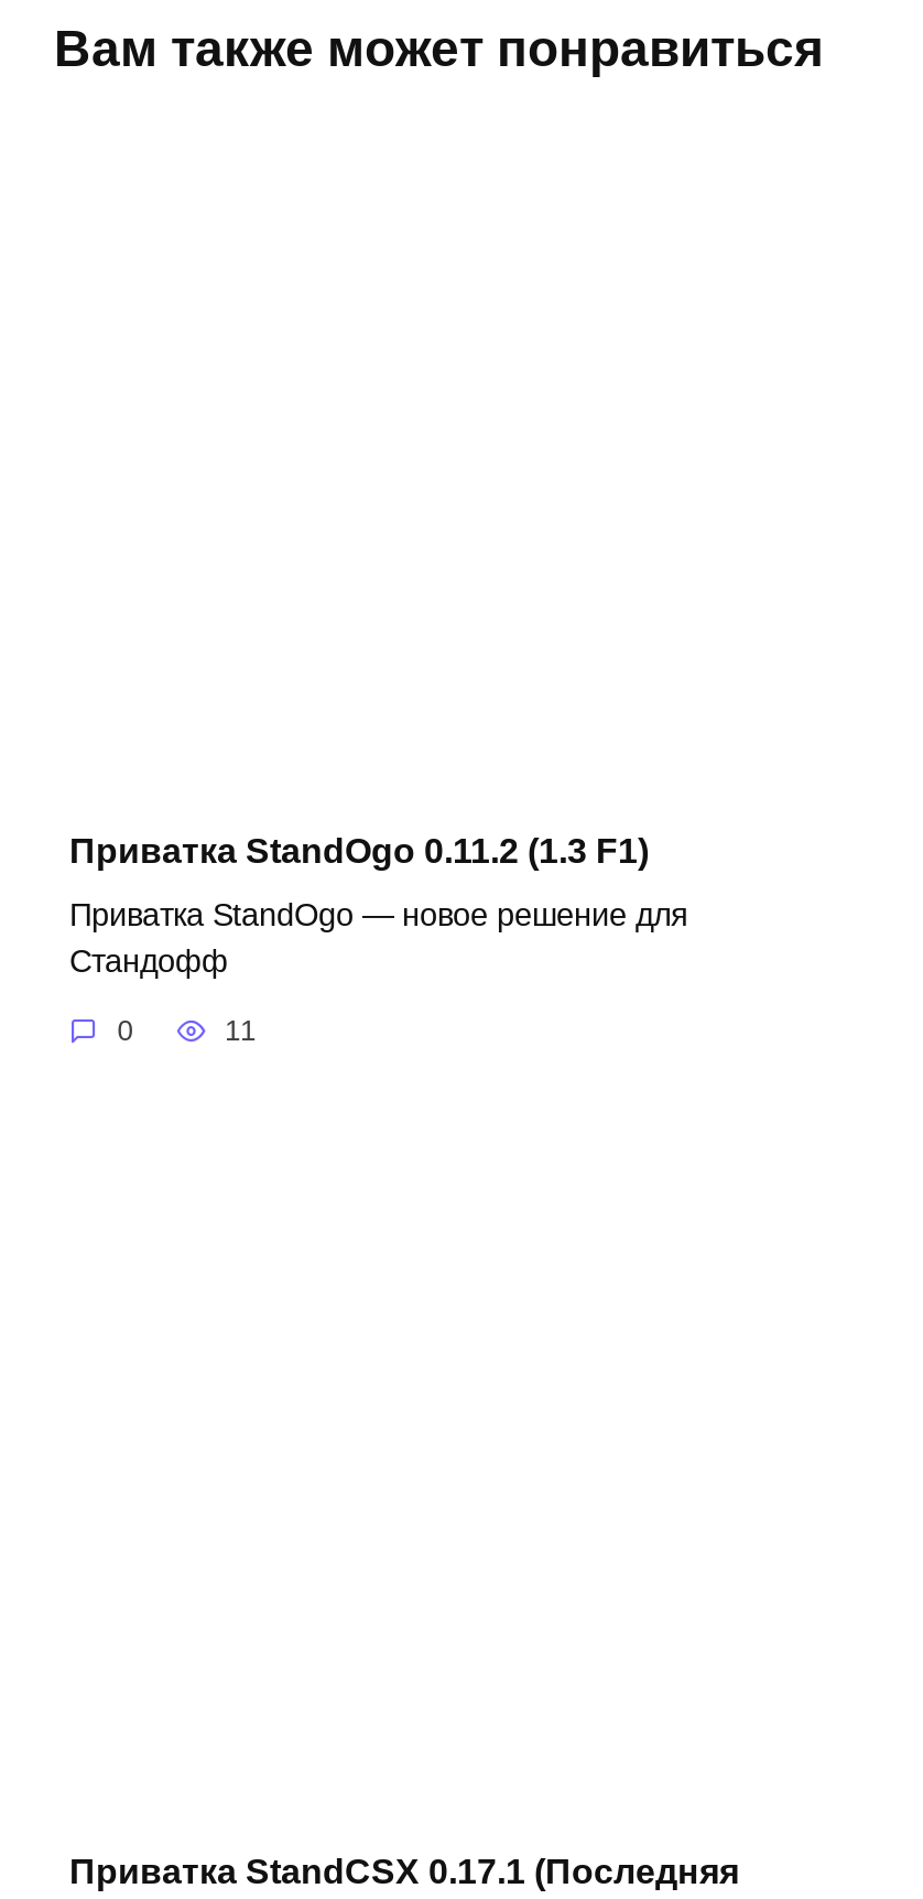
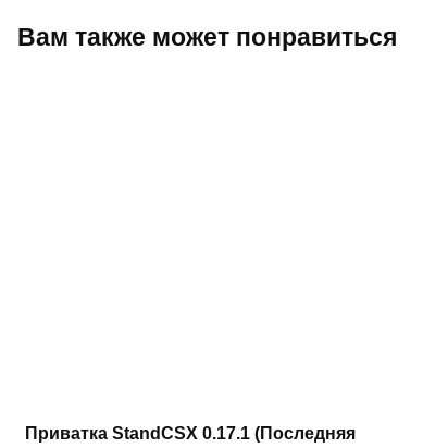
[69,832,688,1048] Приватка StandOgo 0.11.2 (1.3 F1) | Приватка StandOgo — новое решение для | Стандофф | 0 | 11 -> none

